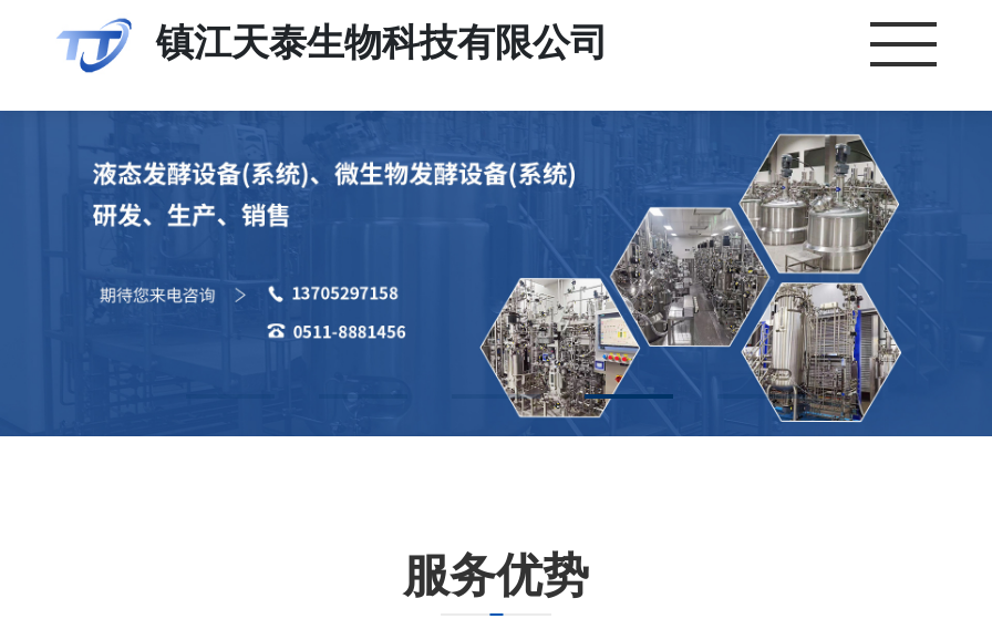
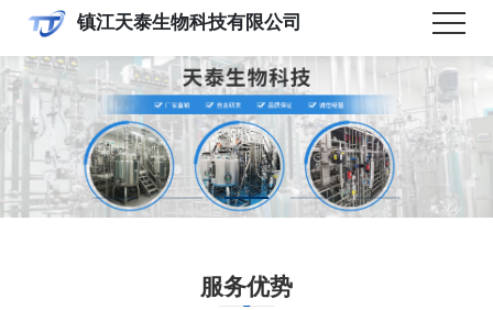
[7,109,985,439] [image] -> [3,56,490,218] [image]

